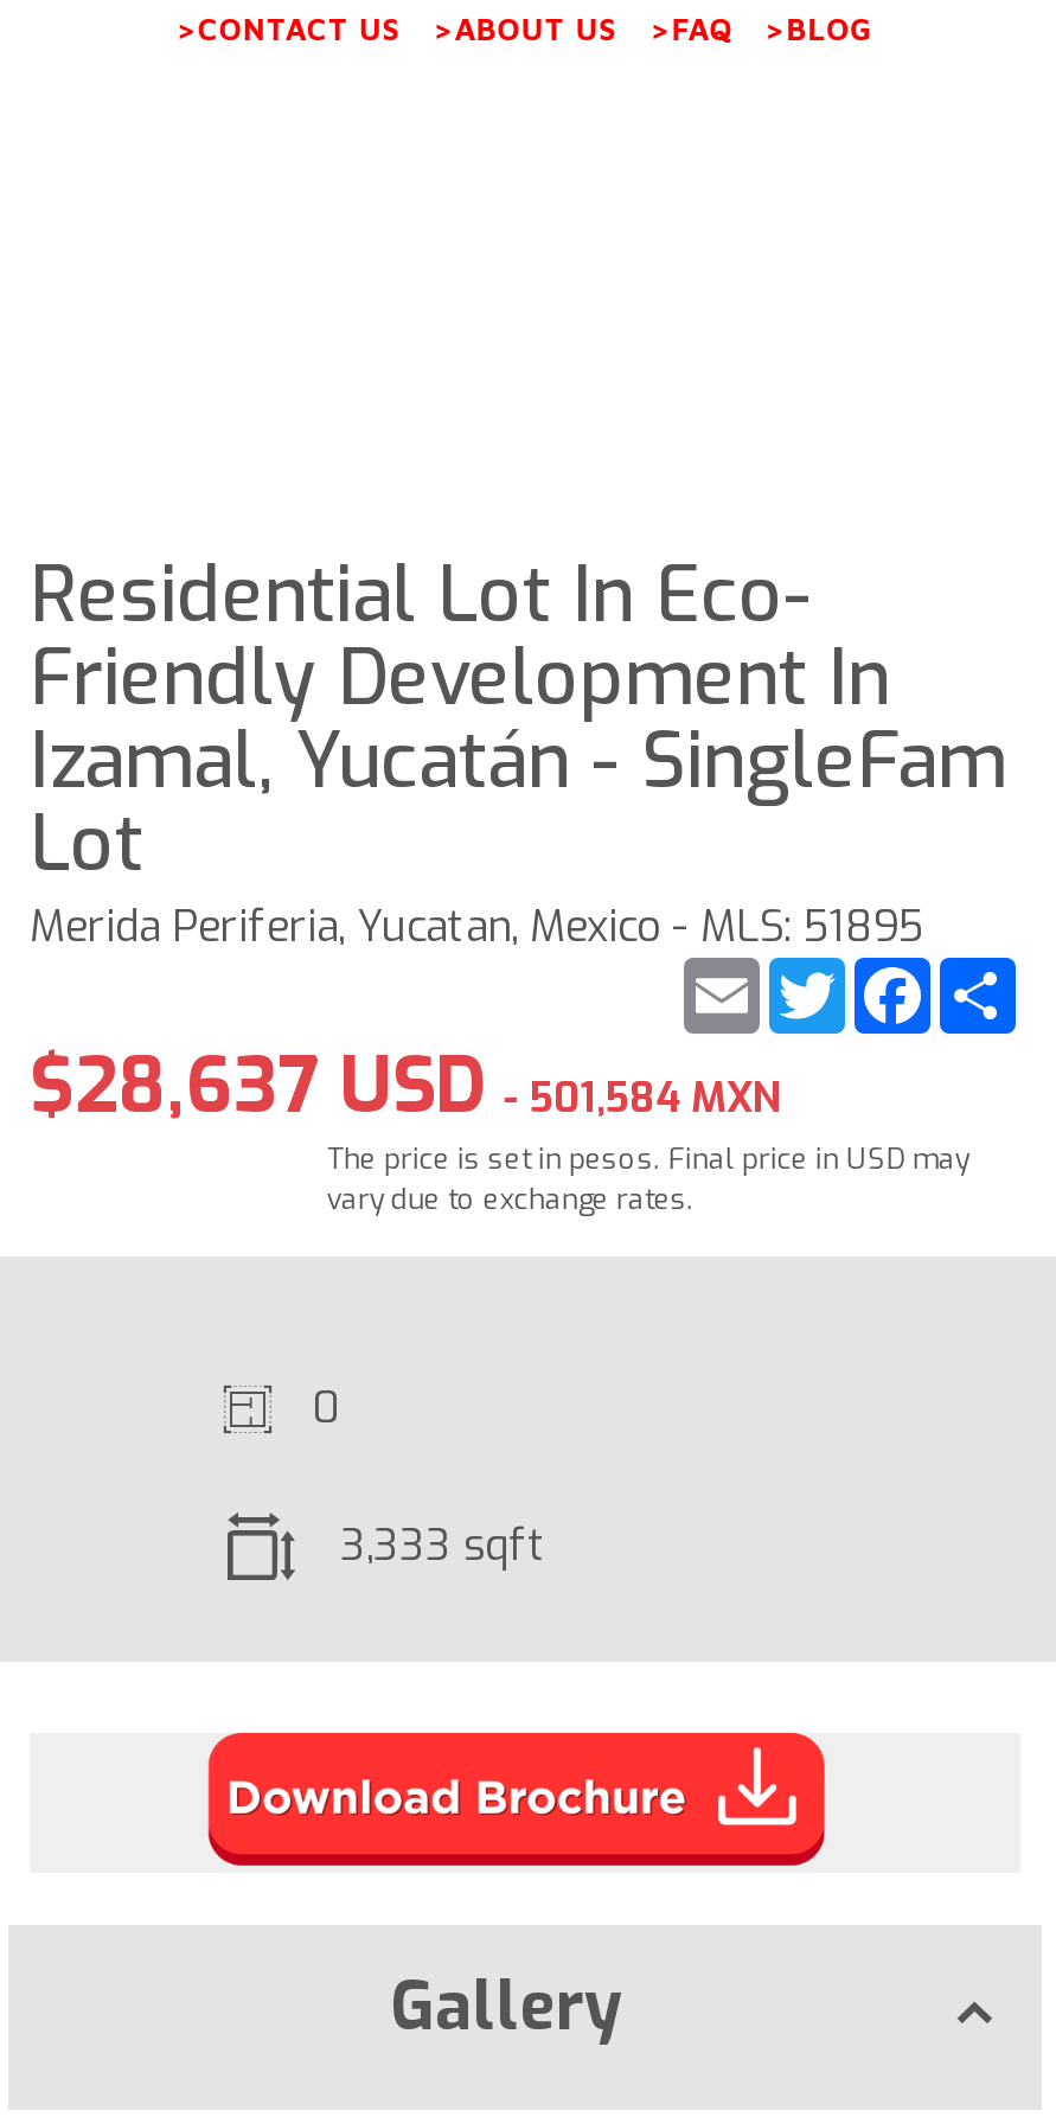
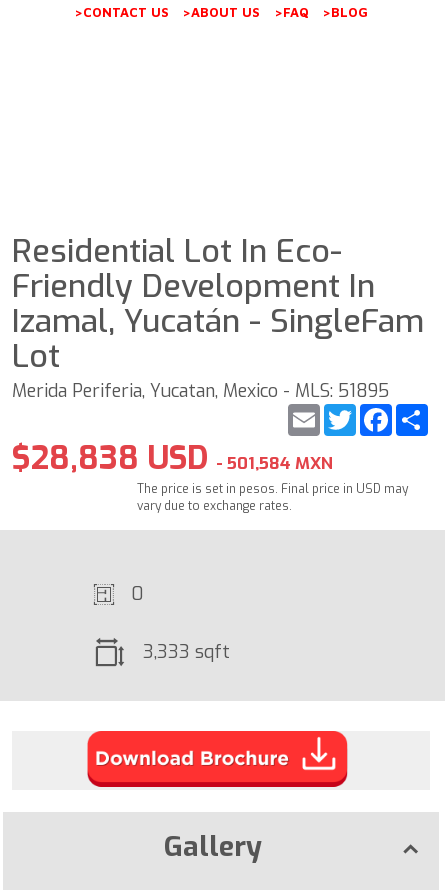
[30,1036,781,1136] $28,637 USD - 501,584 MXN -> [12,437,333,479] $28,838 USD - 501,584 MXN

